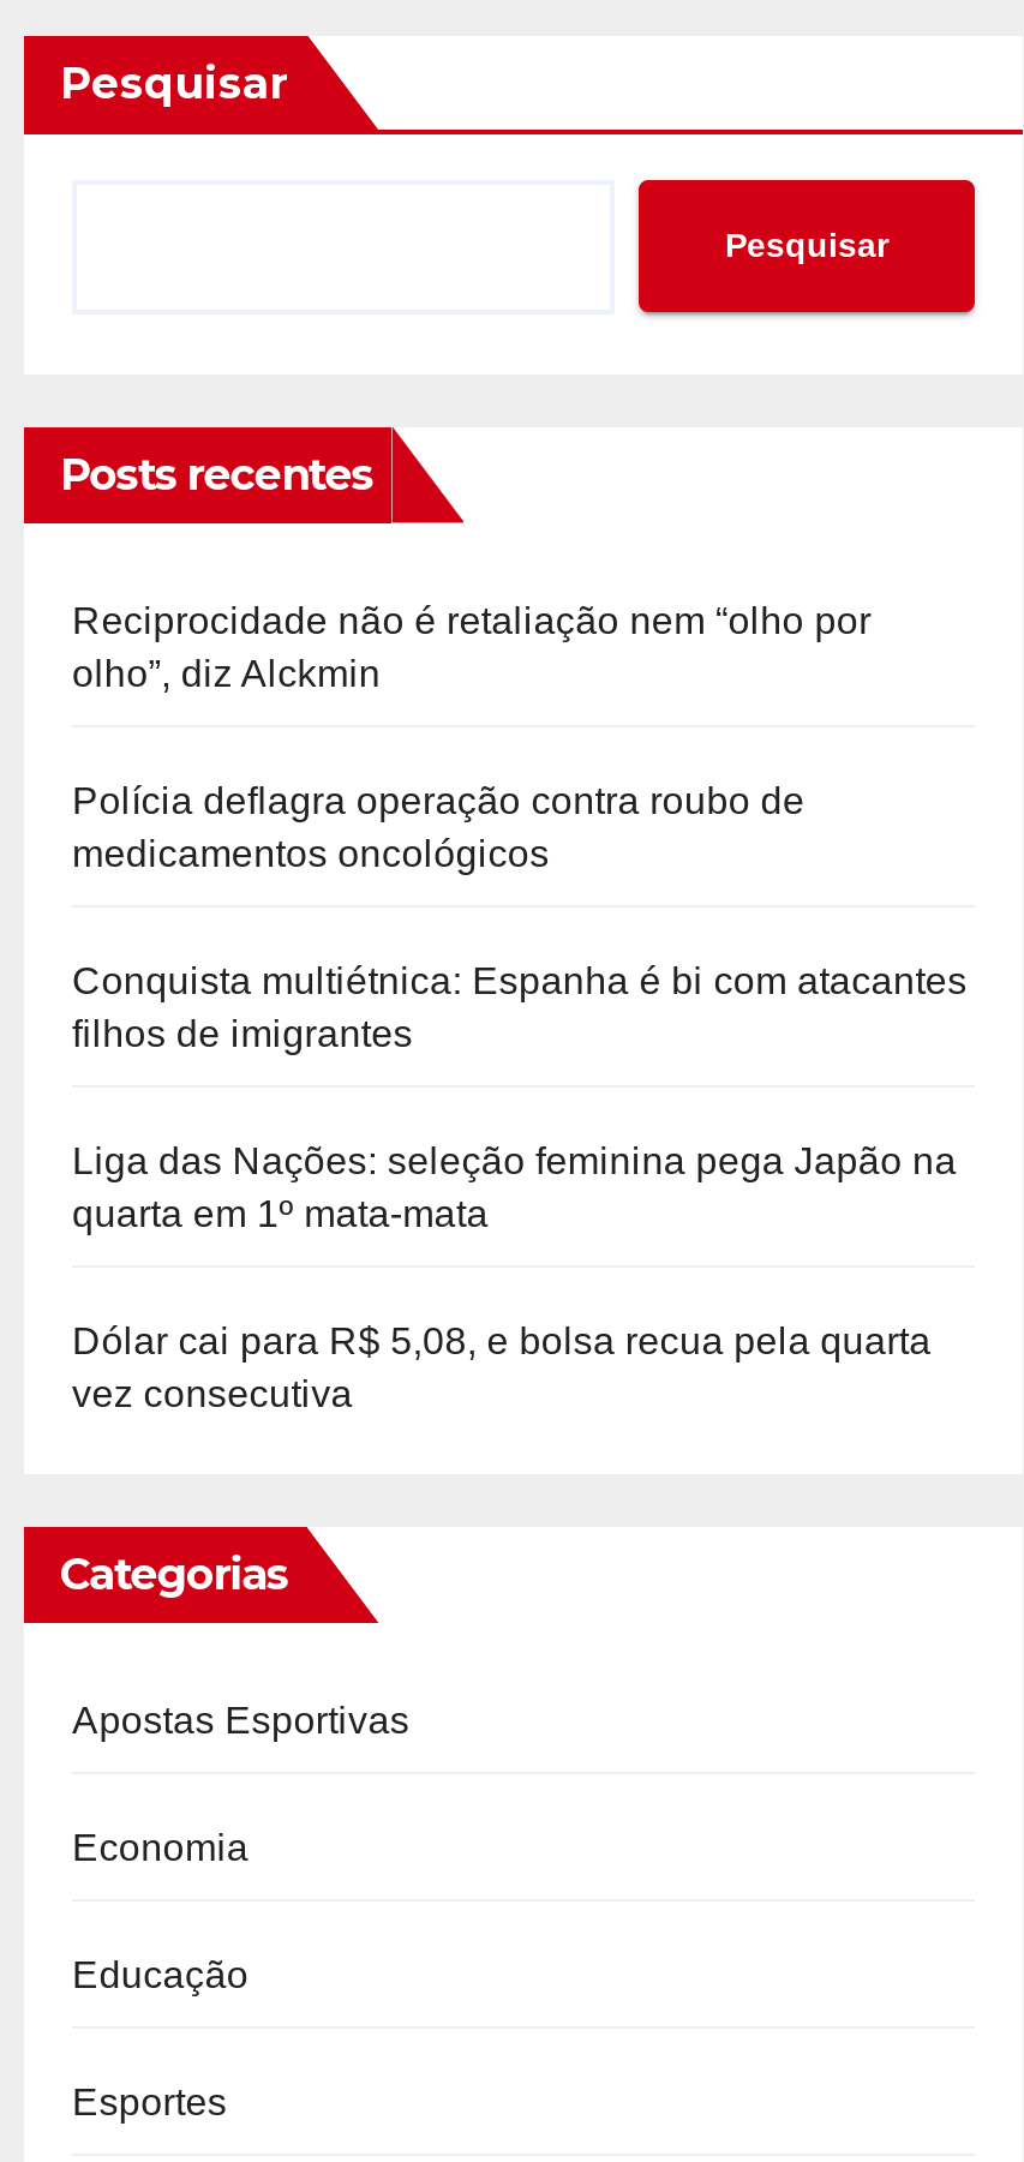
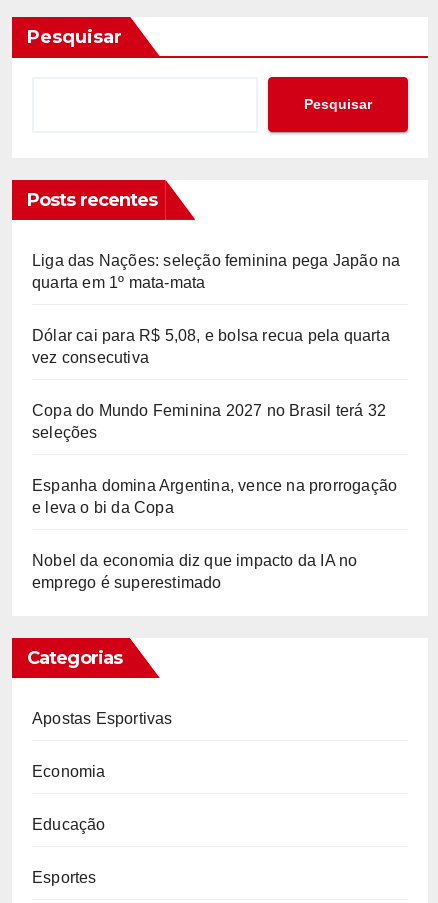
[72,599,967,1053] Reciprocidade não é retaliação nem “olho por | olho”, diz Alckmin | Polícia deflagra operação contra roubo de | medicamentos oncológicos | Conquista multiétnica: Espanha é bi com atacantes | filhos de imigrantes -> none
moved [72,1139,957,1413] -> [32,252,400,366]: Liga das Nações: seleção feminina pega Japão na | quarta em 1º mata-mata | Dólar cai para R$ 5,08, e bolsa recua pela quarta | vez consecutiva
none -> [32,402,397,591] Copa do Mundo Feminina 2027 no Brasil terá 32 | seleções | Espanha domina Argentina, vence na prorrogação | e leva o bi da Copa | Nobel da economia diz que impacto da IA no | emprego é superestimado

